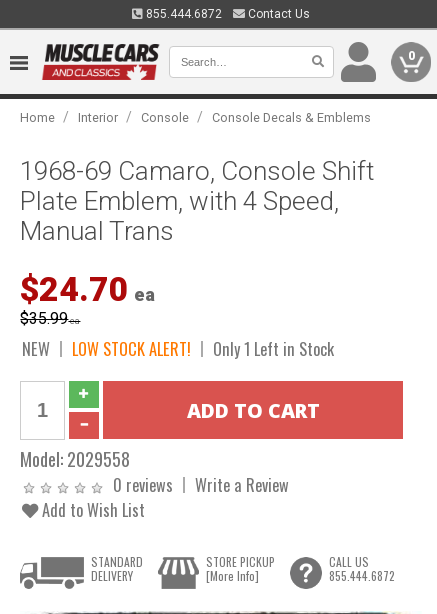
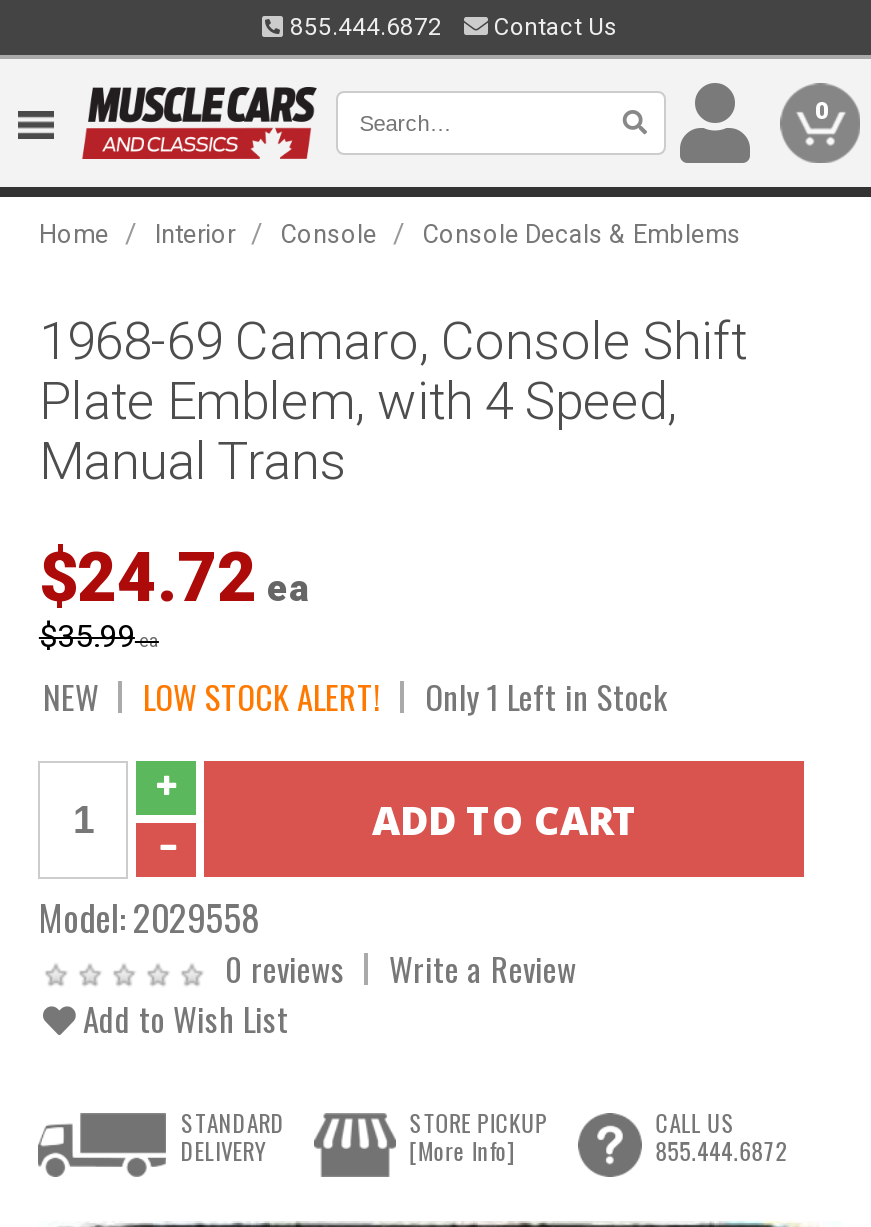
[20,270,155,309] $24.70 ea -> [39,539,309,617] $24.72 ea

